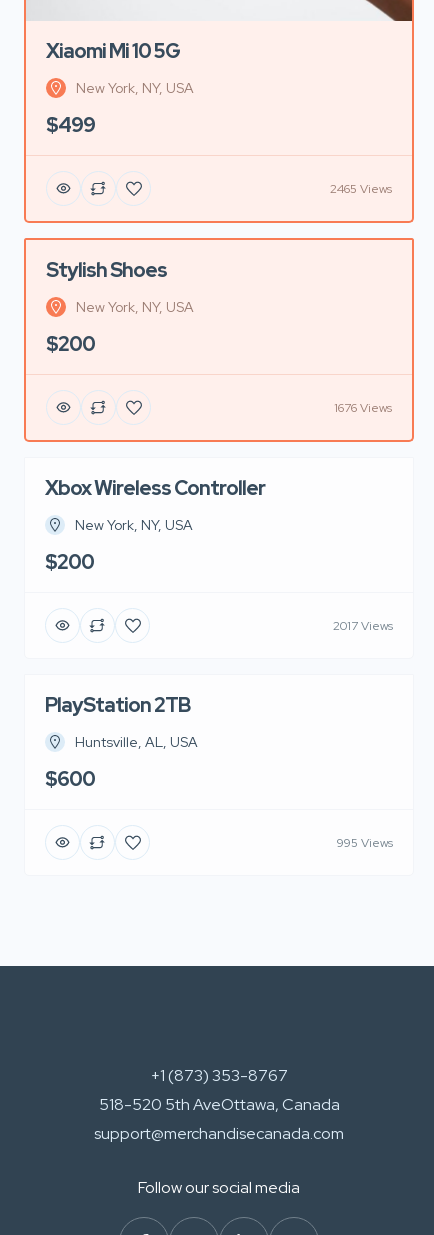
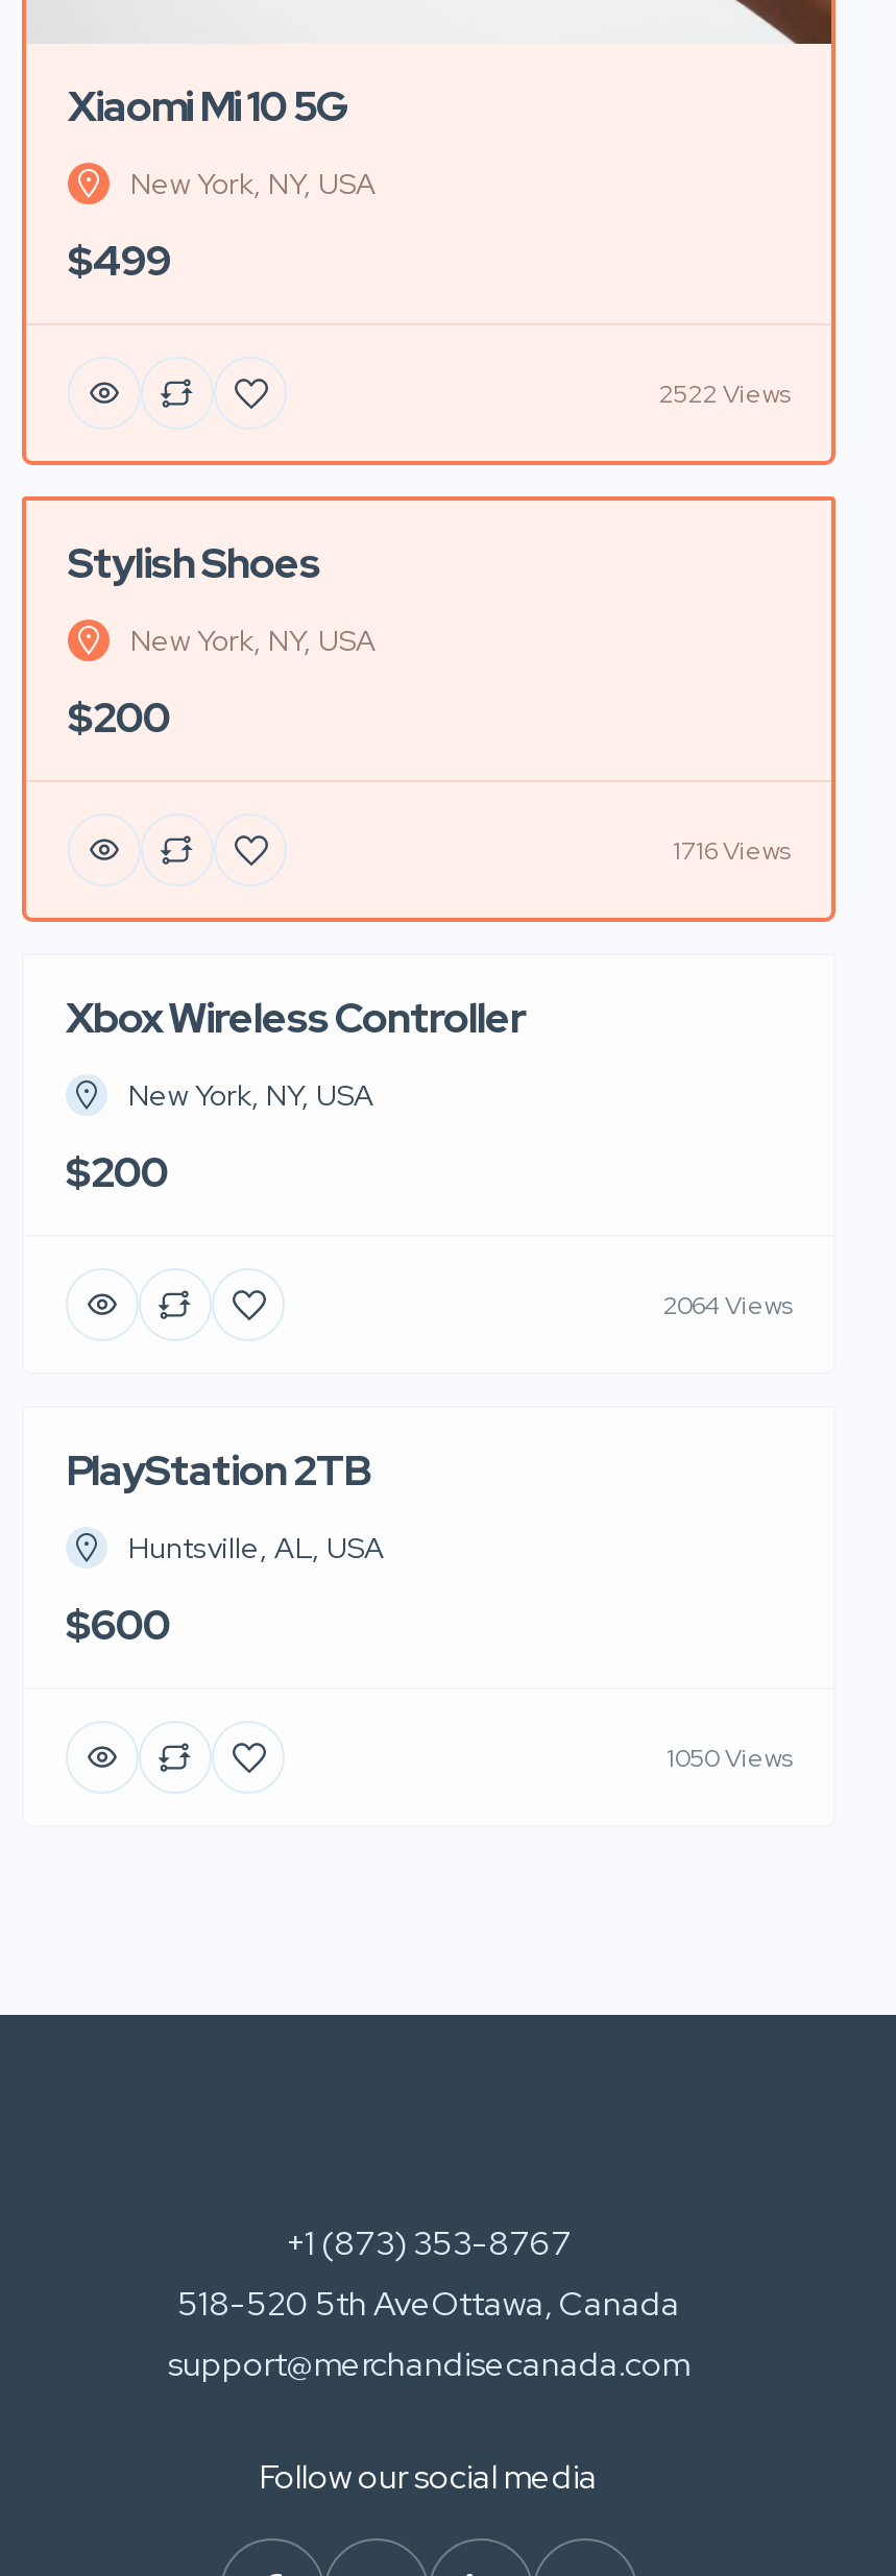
[330,181,392,197] 2465 Views -> [658,377,790,410] 2522 Views
[334,400,392,416] 1676 Views -> [673,834,790,867] 1716 Views
[333,618,393,634] 2017 Views -> [662,1289,792,1322] 2064 Views
[337,835,393,851] 995 Views -> [667,1741,792,1775] 1050 Views

